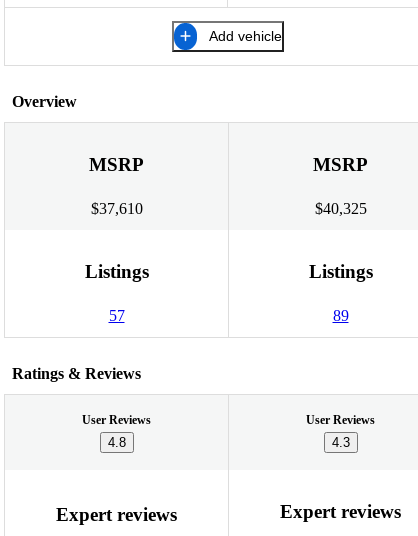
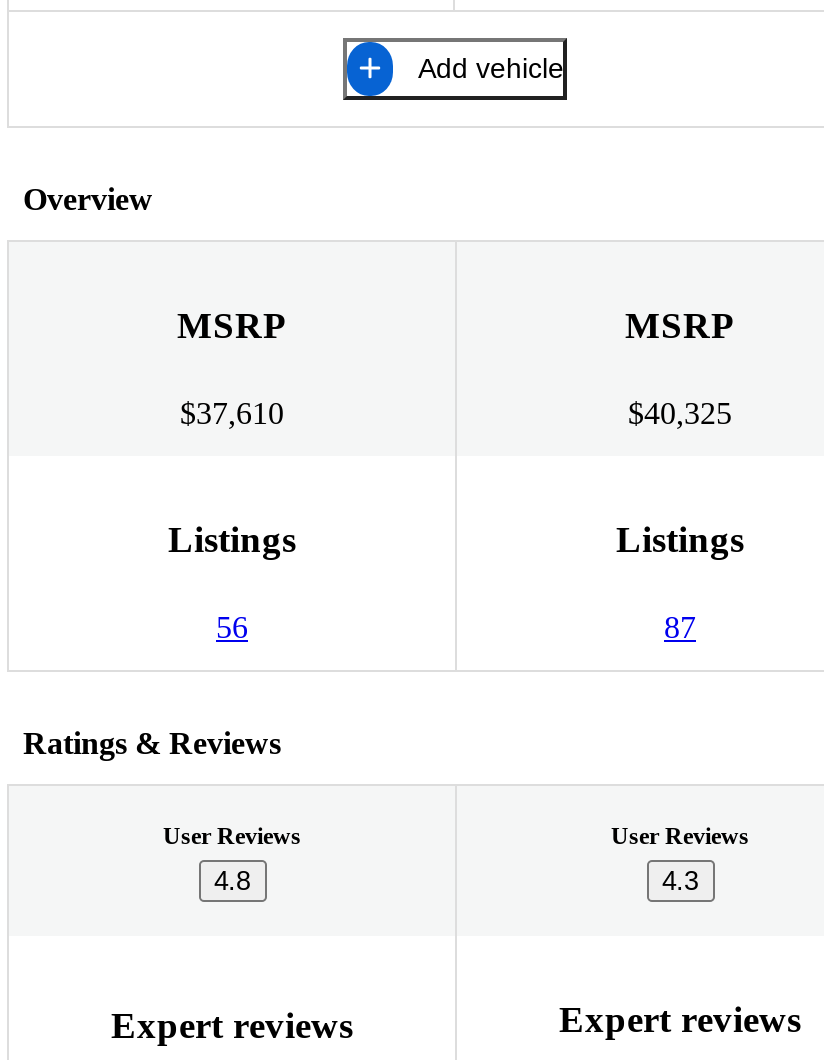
[108,307,124,324] 57 -> [216,611,248,645] 56
[332,307,348,324] 89 -> [664,611,696,645] 87

